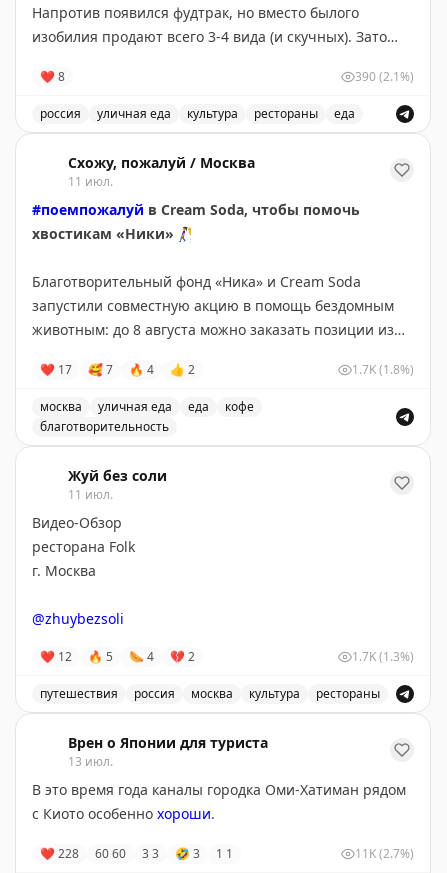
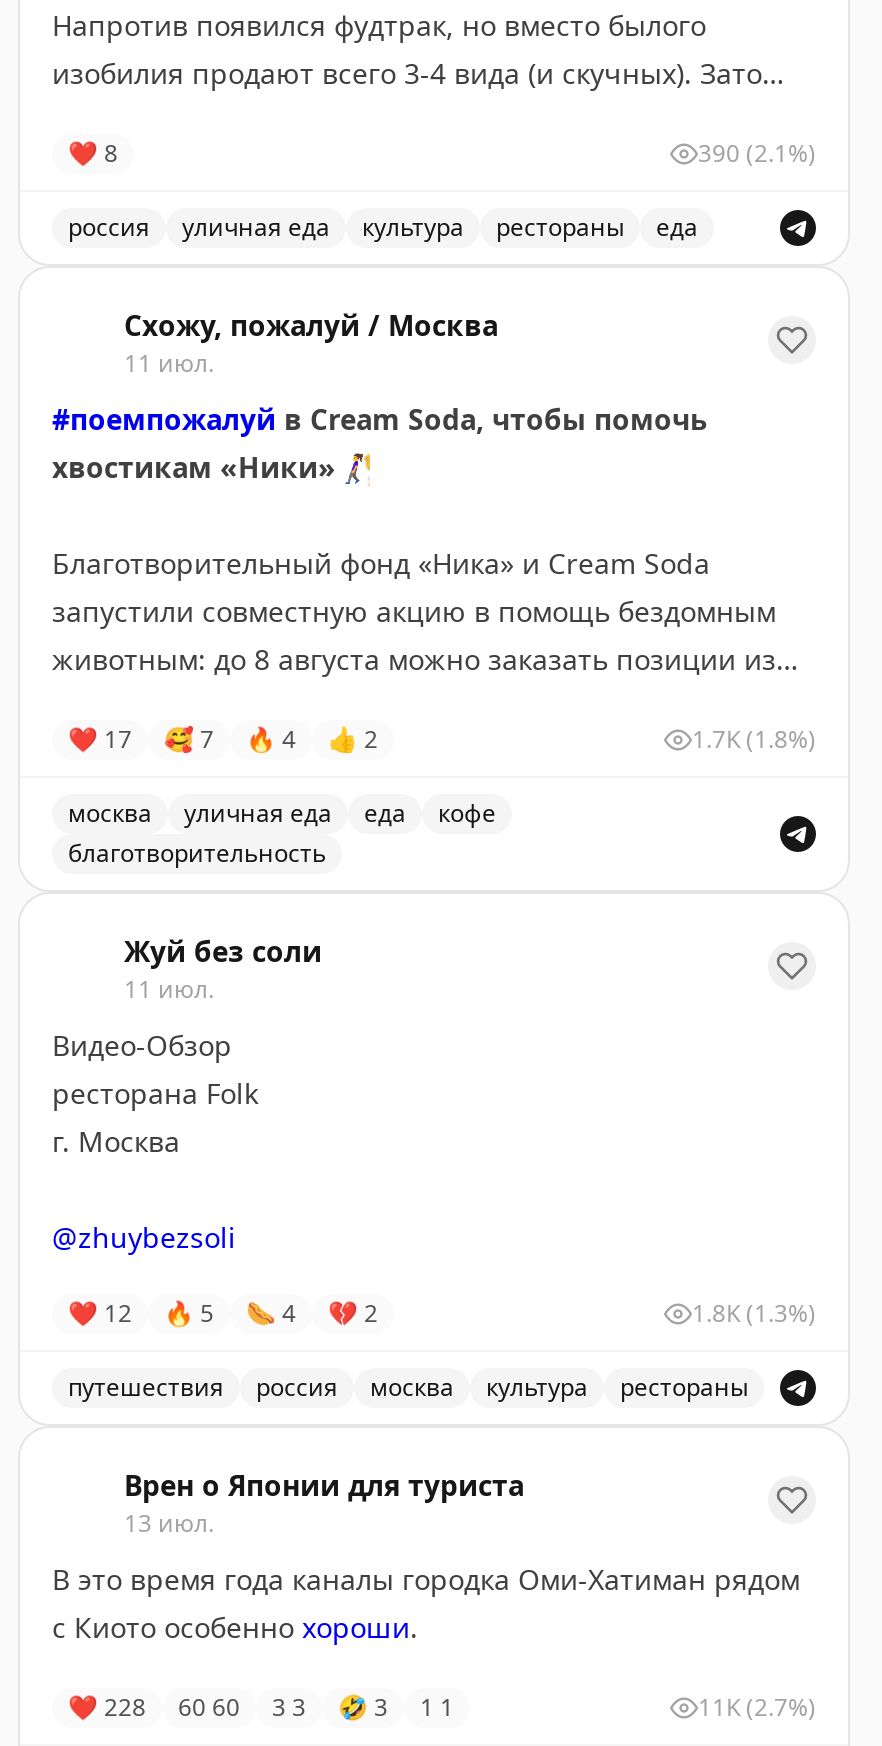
[352,648,414,665] 1.7K (1.3%) -> [692,1296,816,1330] 1.8K (1.3%)

